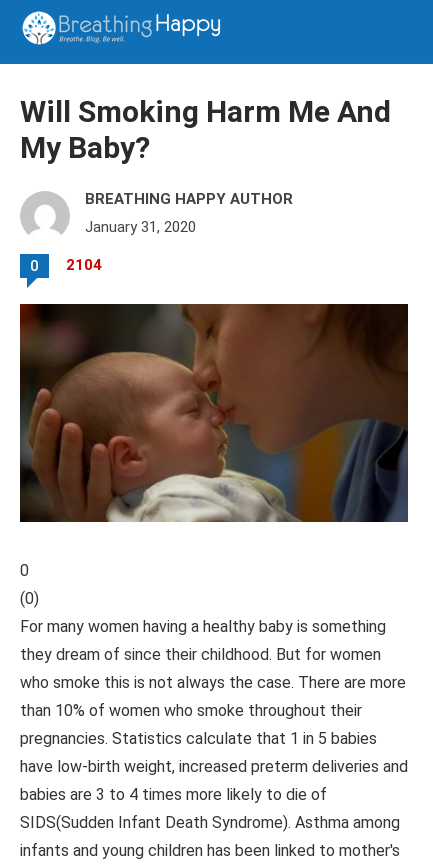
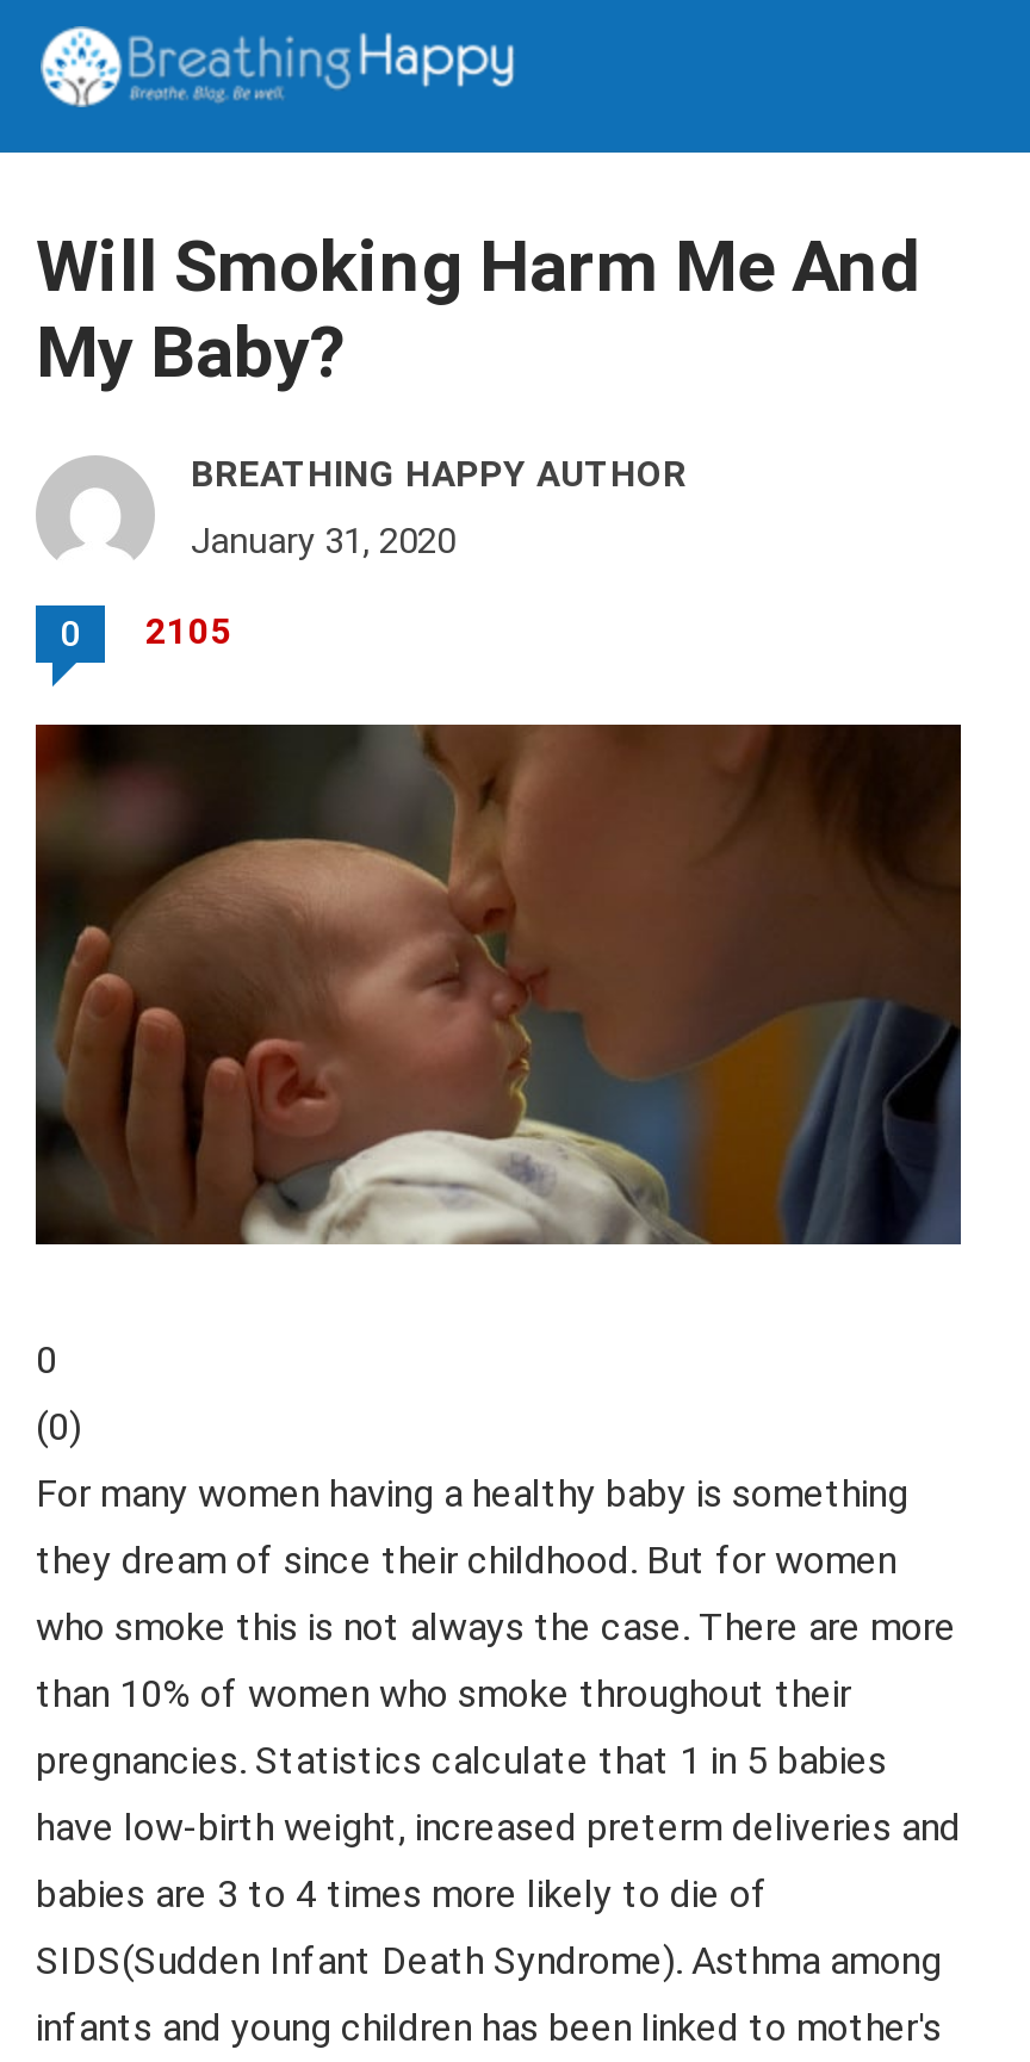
[30,256,102,275] 0 2104 -> [60,610,231,656] 0 2105

